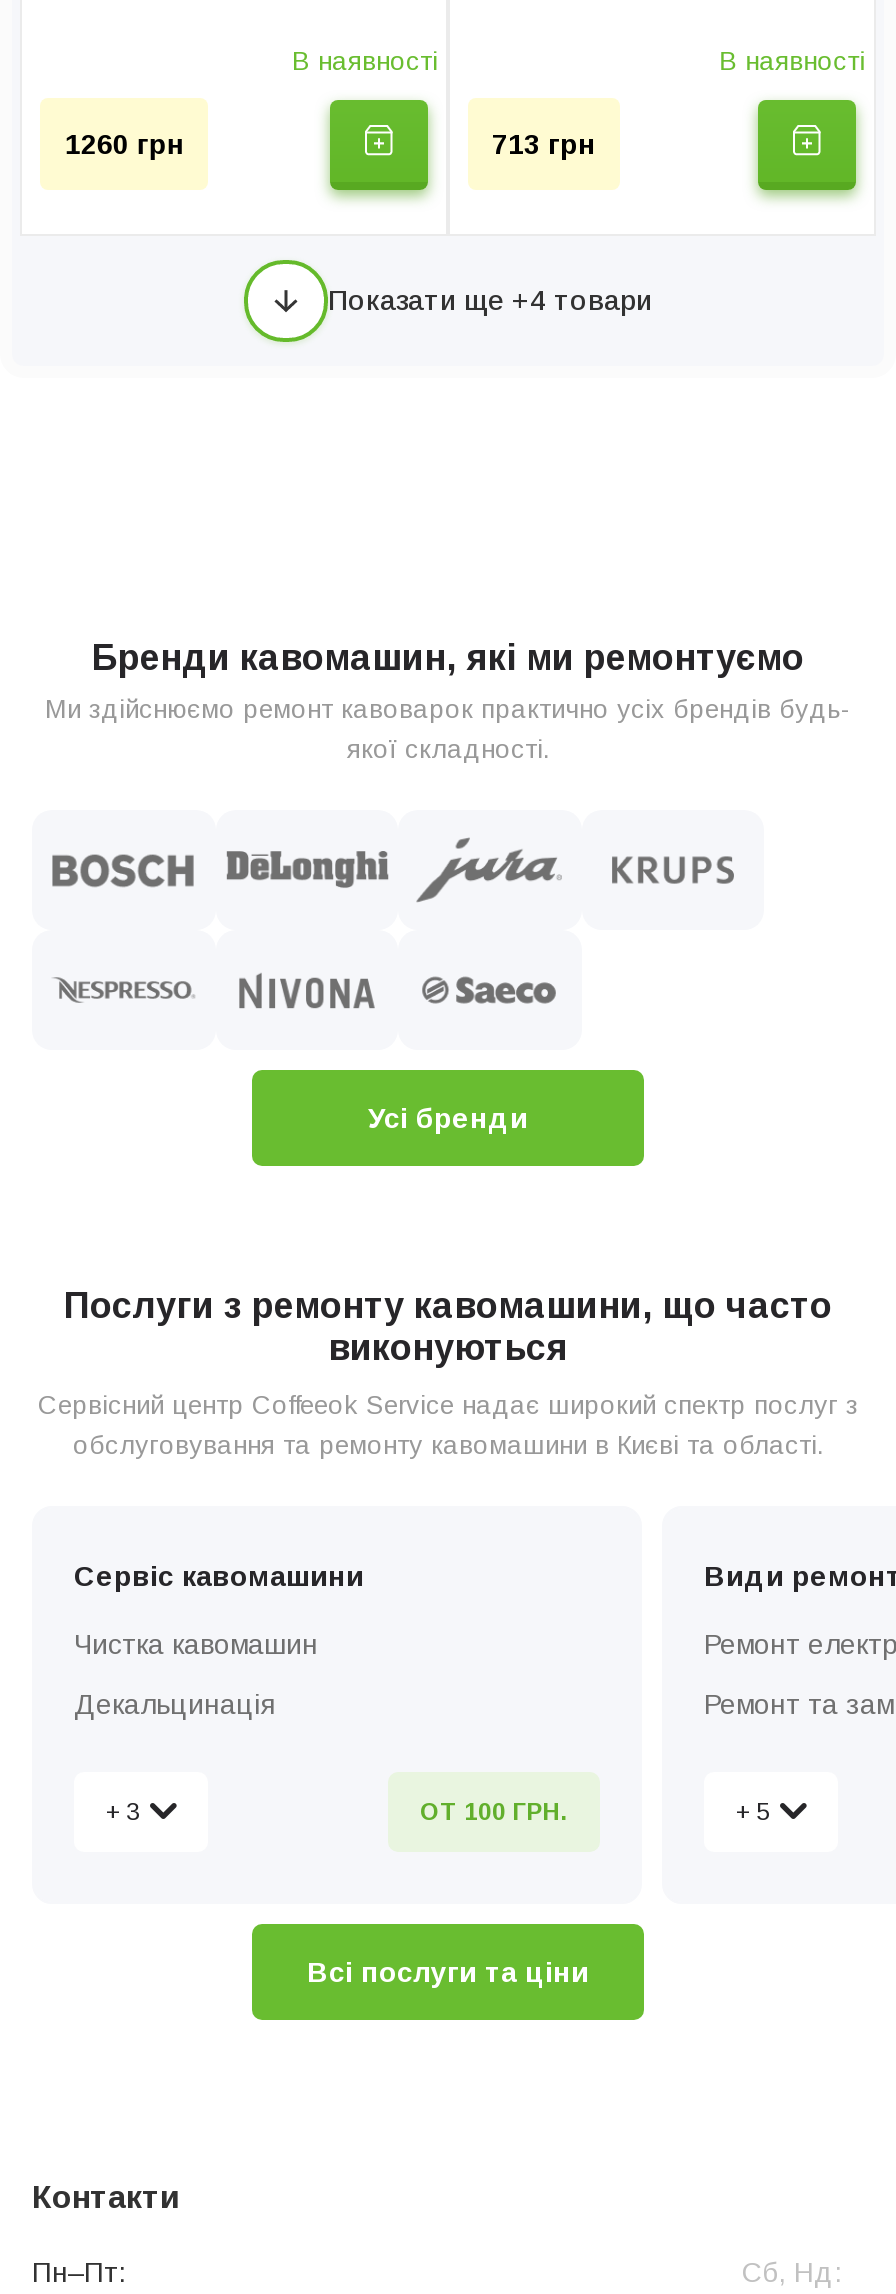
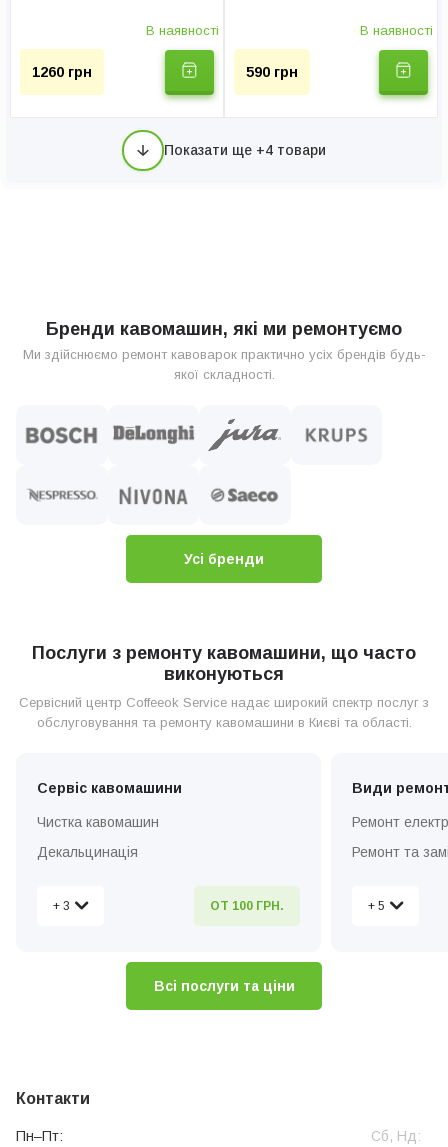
[492,128,596,160] 713 грн -> [246,64,298,80] 590 грн

